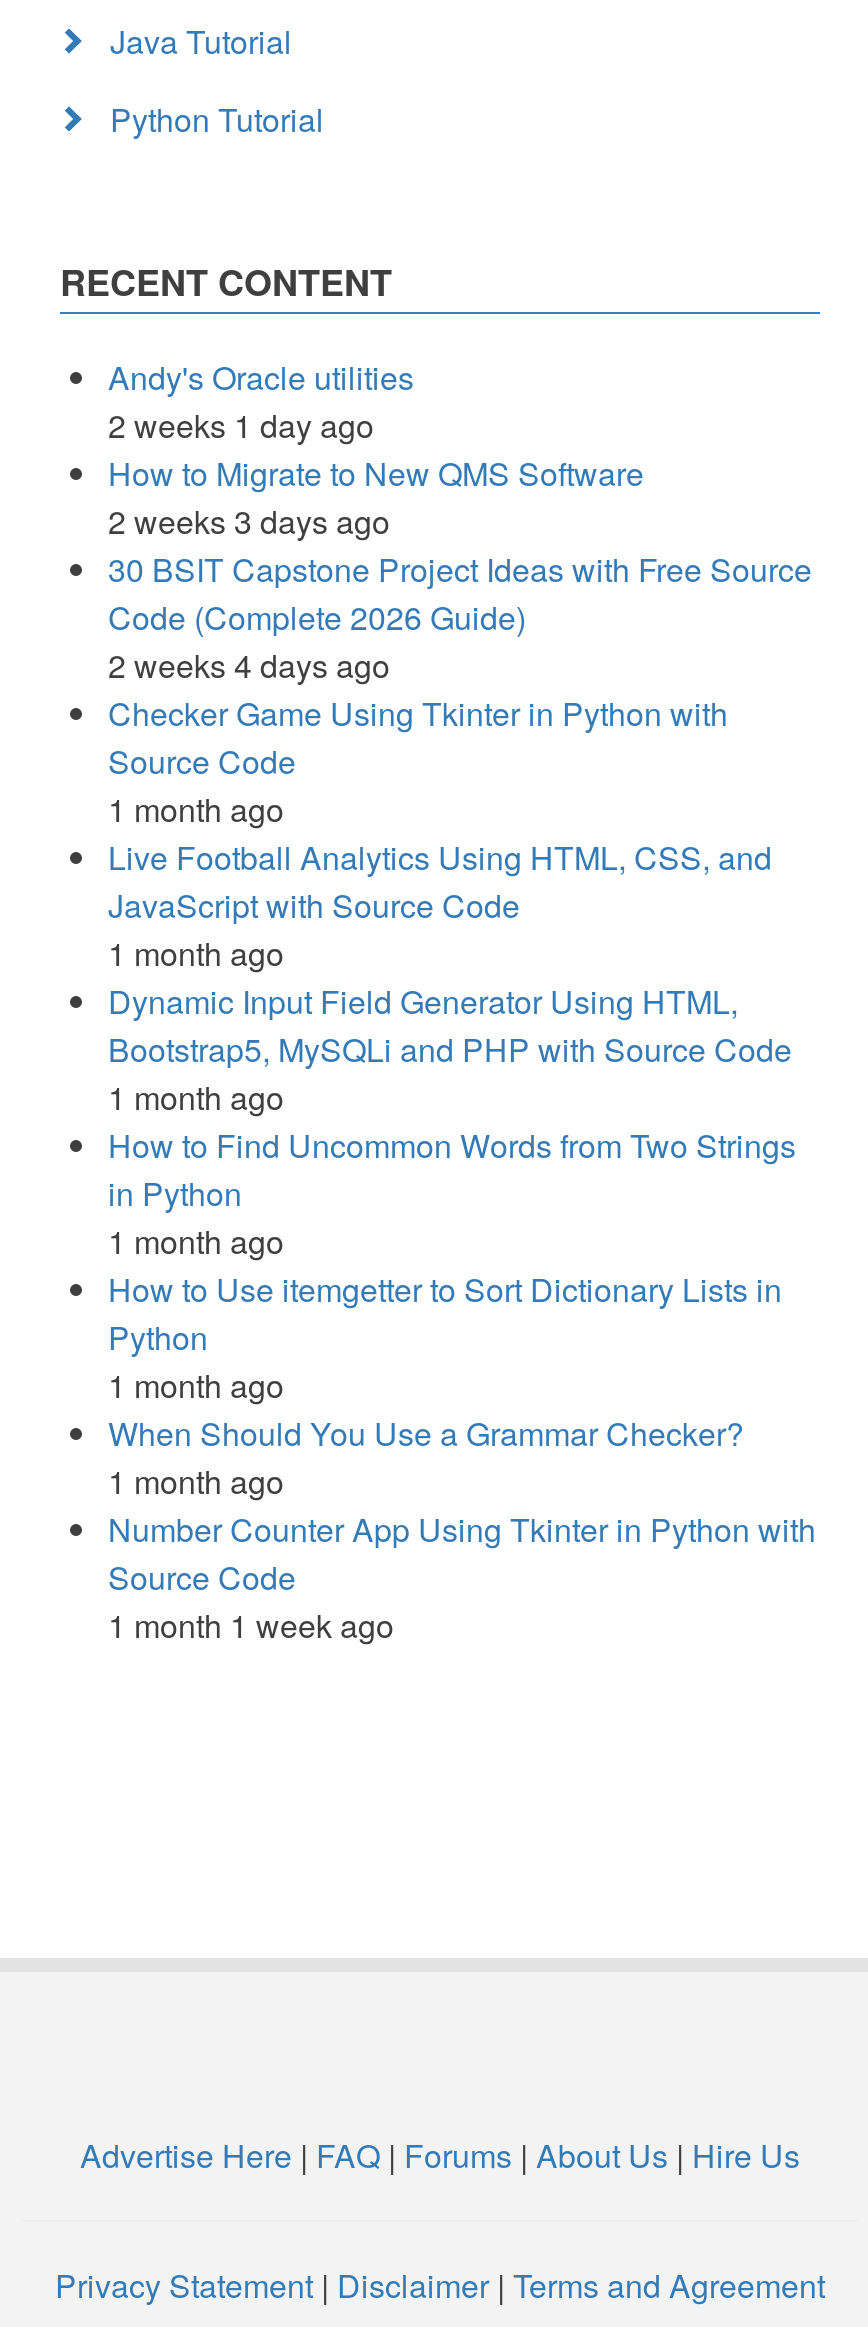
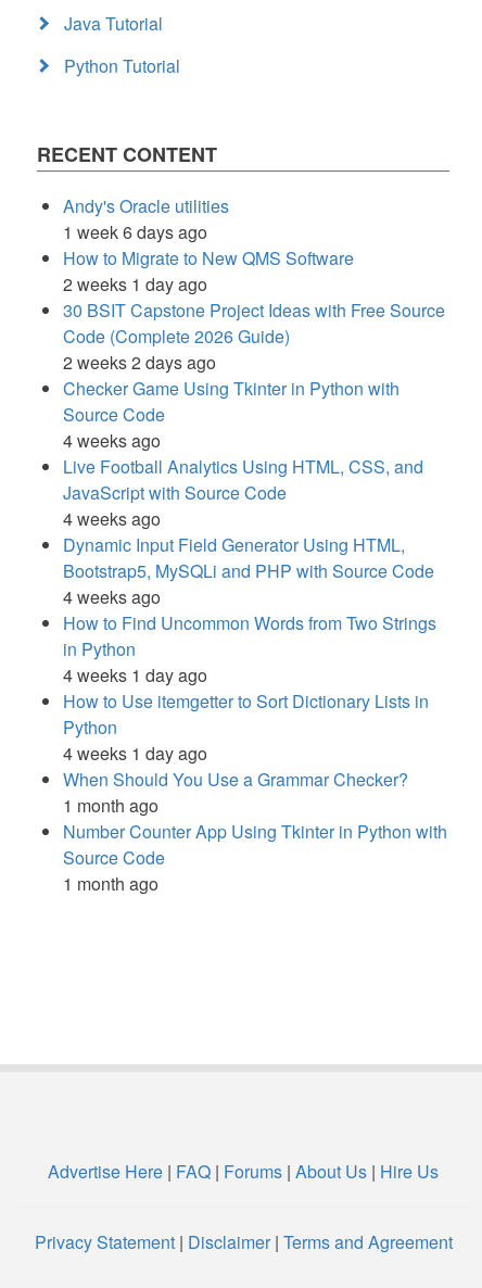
[108,402,374,448] 2 weeks 1 day ago -> [63,219,207,244] 1 week 6 days ago
[108,498,390,544] 2 weeks 3 days ago -> [63,272,207,296] 2 weeks 1 day ago
[108,642,390,688] 2 weeks 4 days ago -> [63,350,216,375] 2 weeks 2 days ago
[108,786,284,832] 1 month ago -> [63,428,161,453] 4 weeks ago
[108,930,284,976] 1 month ago -> [63,506,161,531] 4 weeks ago
[108,1074,284,1120] 1 month ago -> [63,584,161,609] 4 weeks ago
[108,1218,284,1264] 1 month ago -> [63,662,207,687] 4 weeks 1 day ago
[108,1362,284,1408] 1 month ago -> [63,741,207,766] 4 weeks 1 day ago
[108,1602,394,1648] 1 month 1 week ago -> [63,871,158,896] 1 month ago

